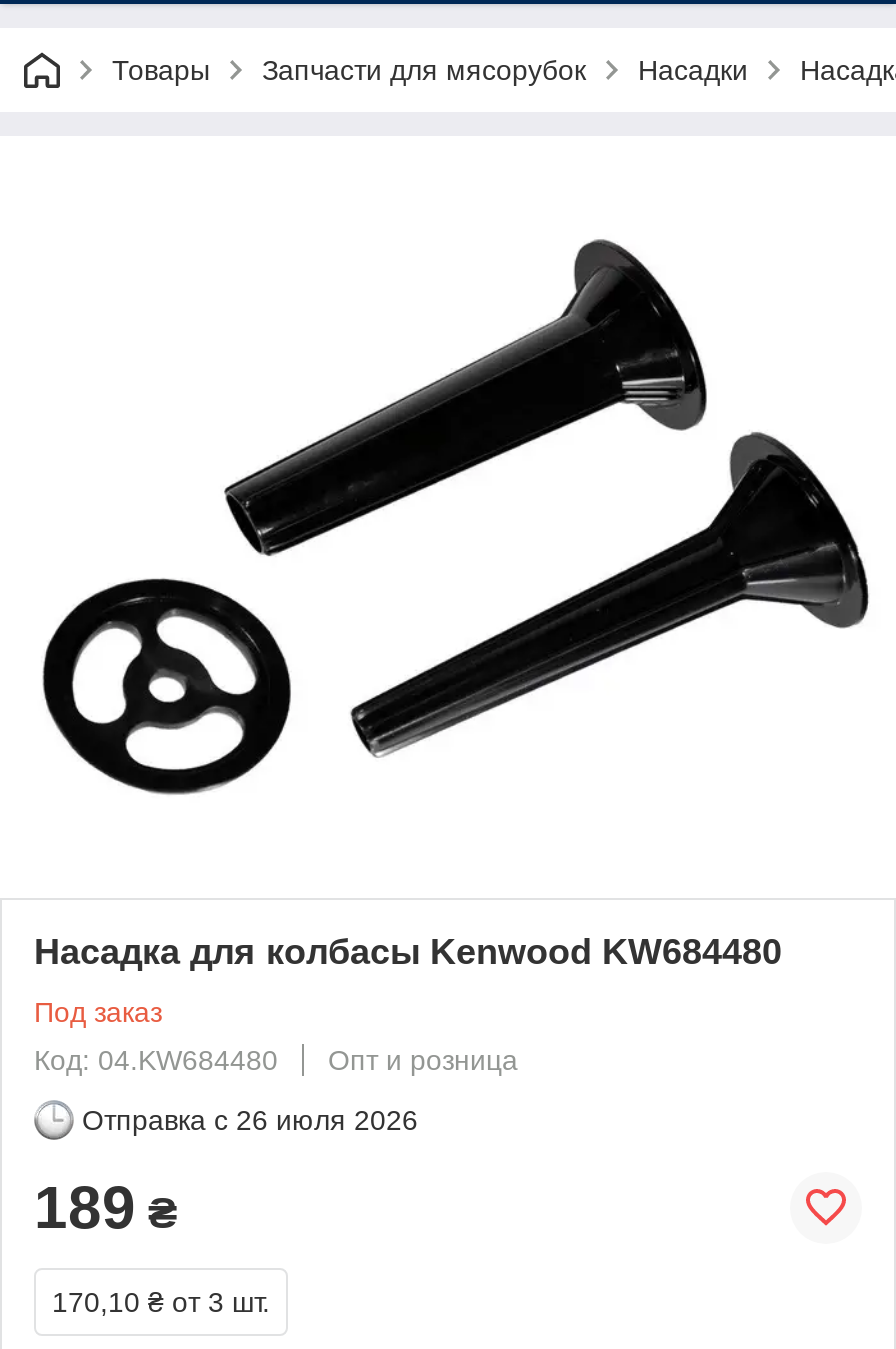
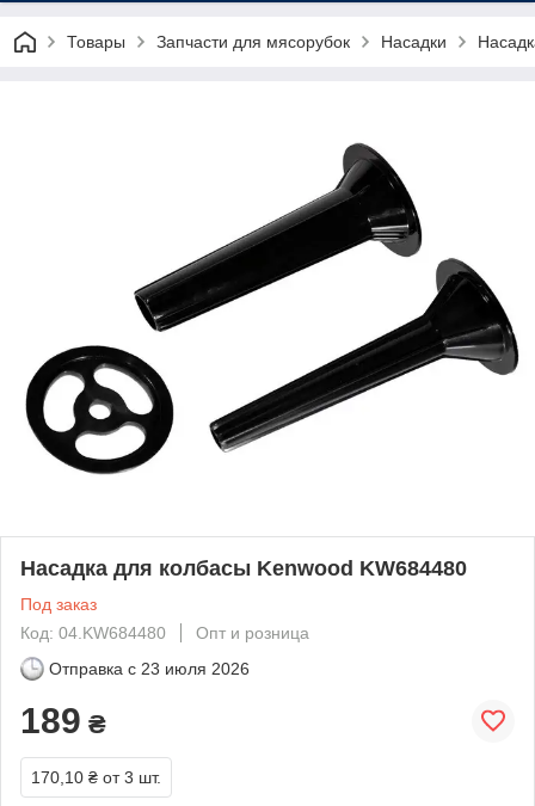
[82,1104,418,1136] Отправка с 26 июля 2026 -> [49,659,250,678] Отправка с 23 июля 2026

